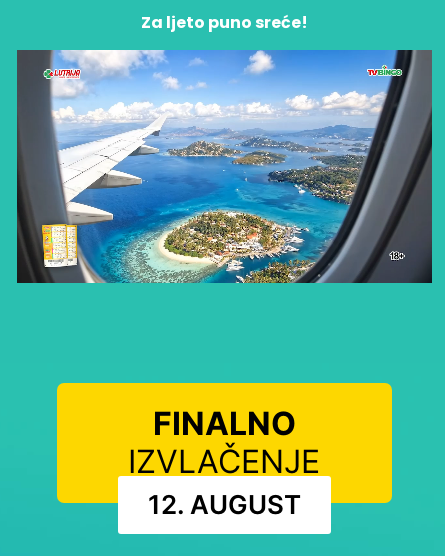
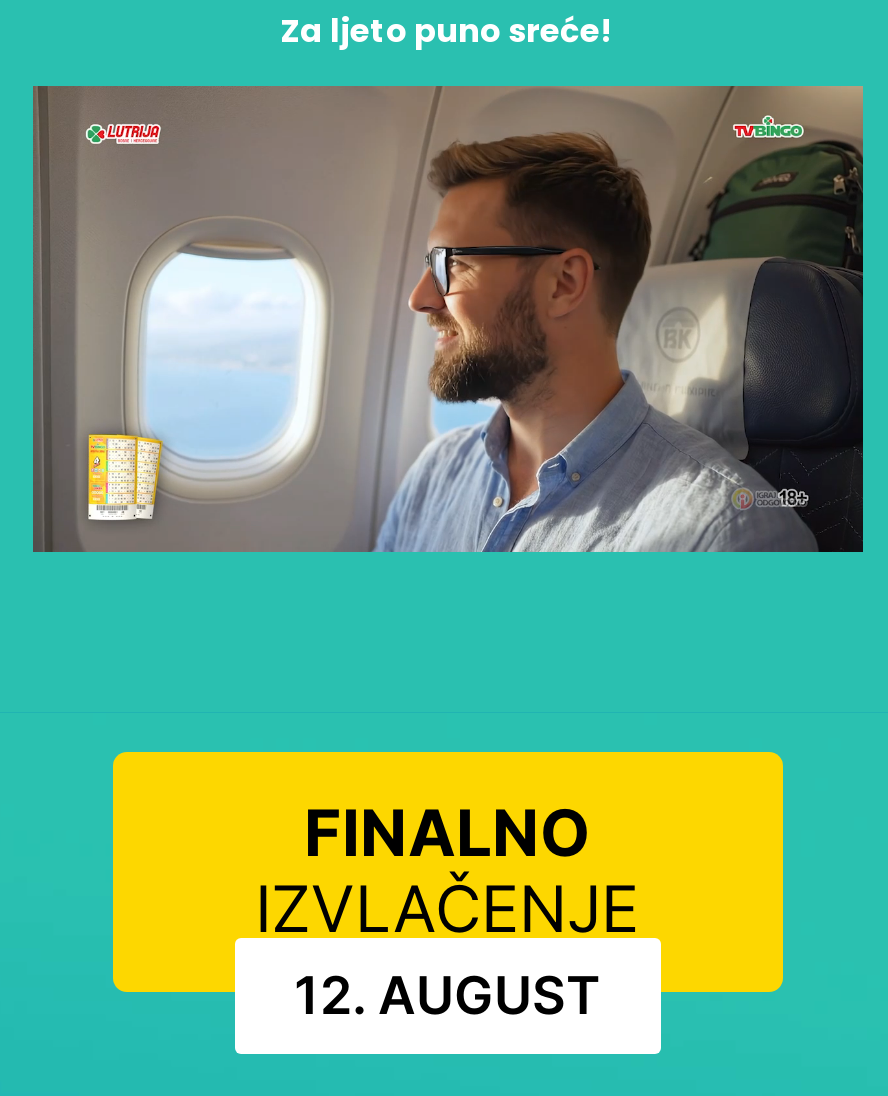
[17,49,432,284] [image] -> [33,84,863,554] [image]

